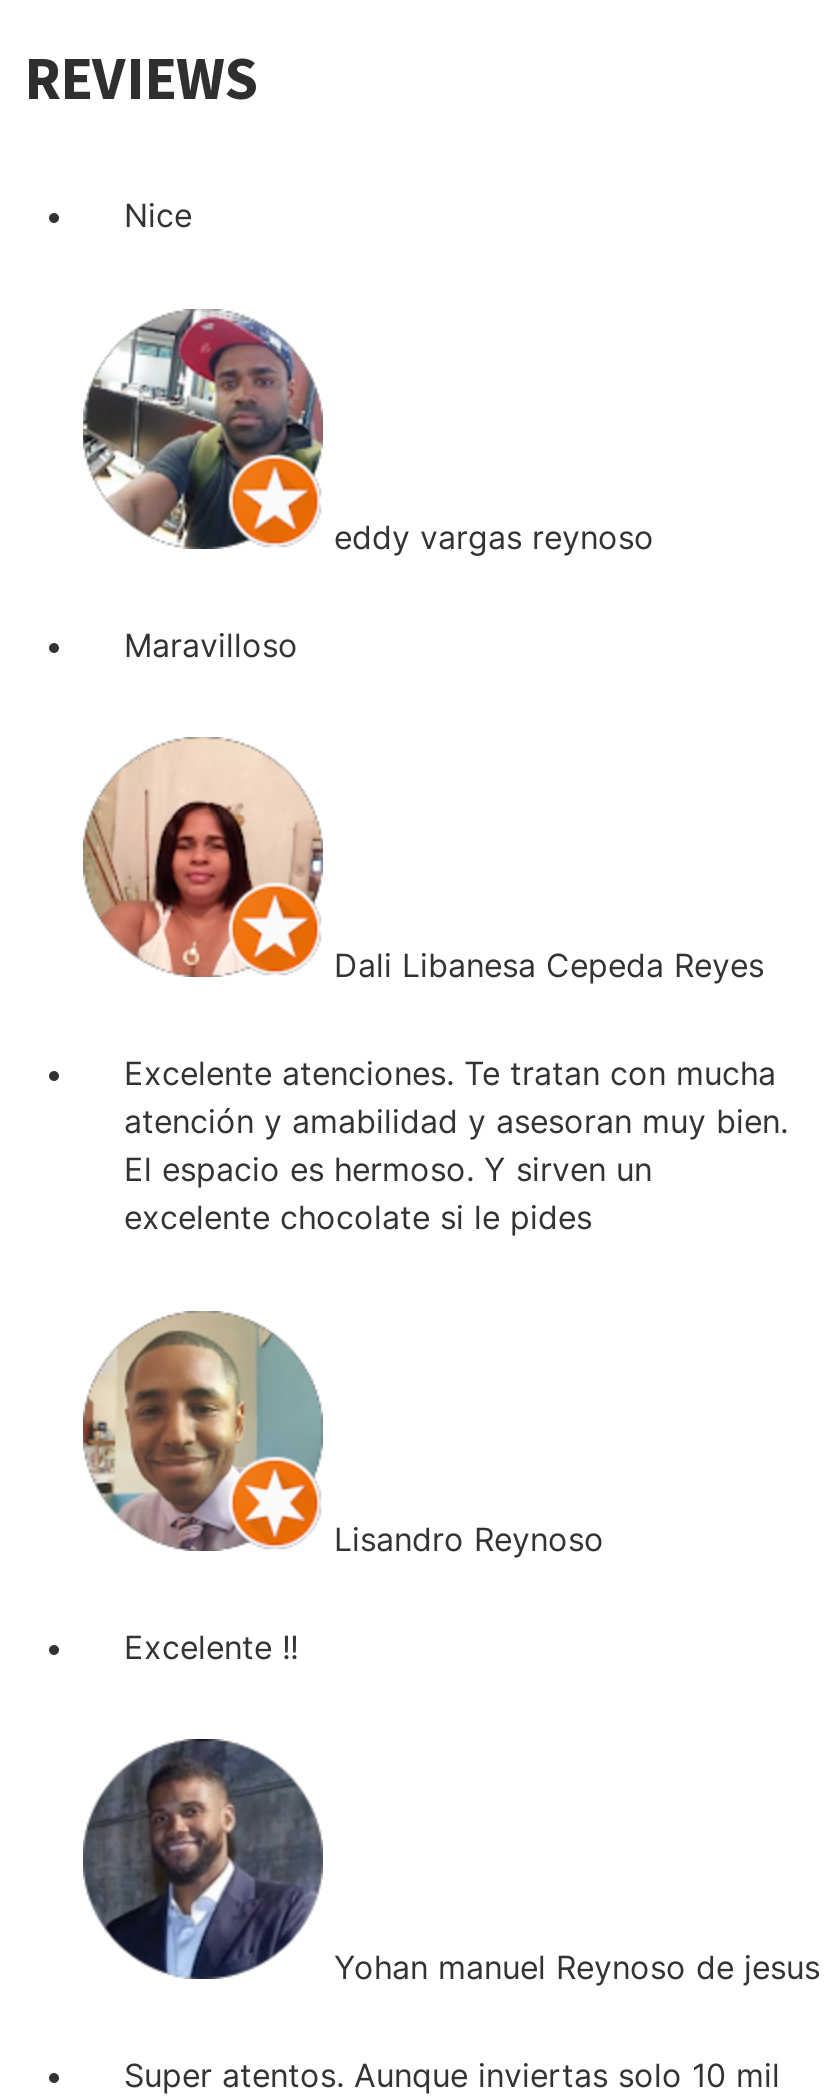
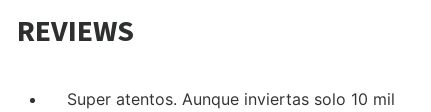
[124,195,192,235] Nice -> none
[81,307,654,664] [image] | eddy vargas reynoso | Maravilloso -> none
[81,735,788,1237] [image] | Dali Libanesa Cepeda Reyes | Excelente atenciones. Te tratan con mucha | atención y amabilidad y asesoran muy bien. | El espacio es hermoso. Y sirven un | excelente chocolate si le pides -> none
[81,1309,604,1666] [image] | Lisandro Reynoso | Excelente !! -> none
[81,1735,820,1987] [image] | Yohan manuel Reynoso de jesus -> none

